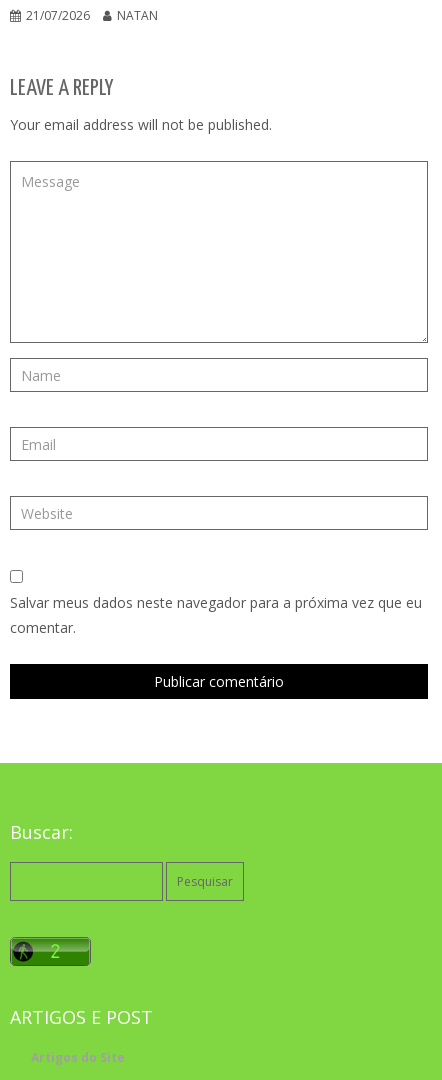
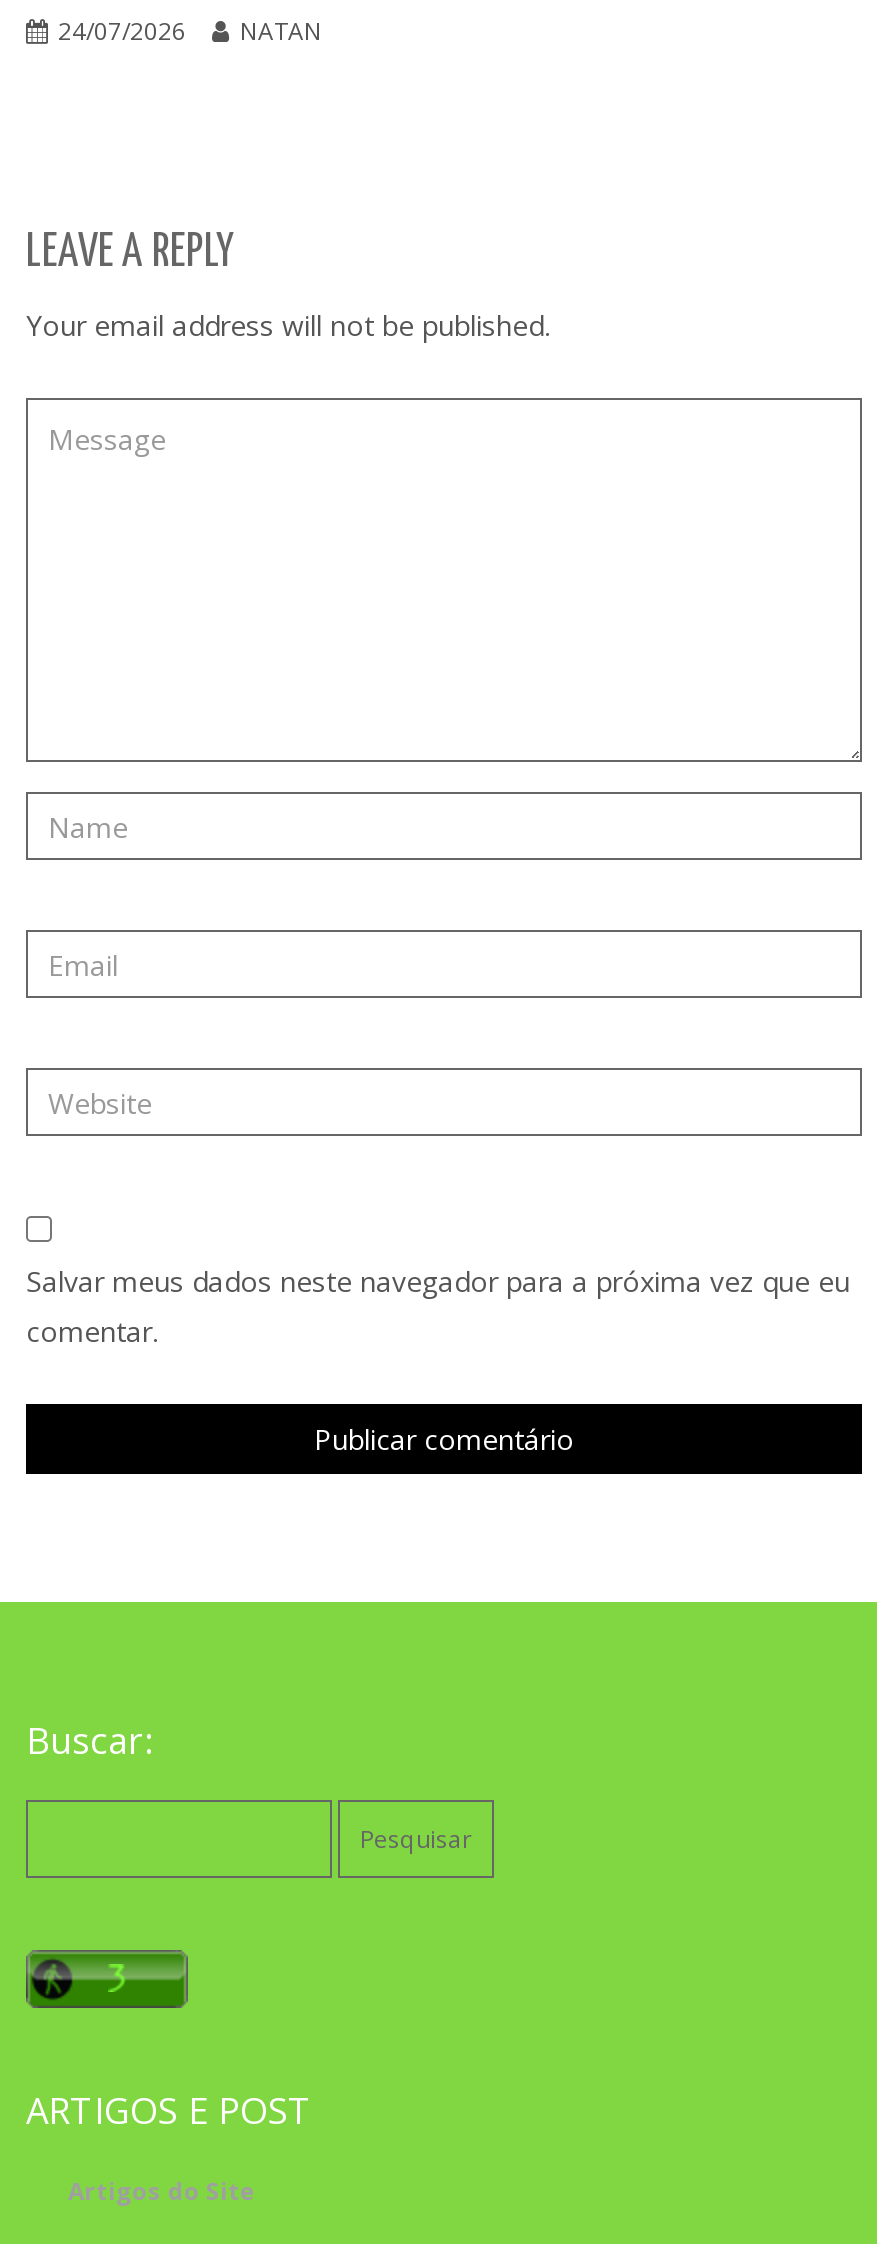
[26,7,158,24] 21/07/2026 NATAN -> [58,14,322,48] 24/07/2026 NATAN

